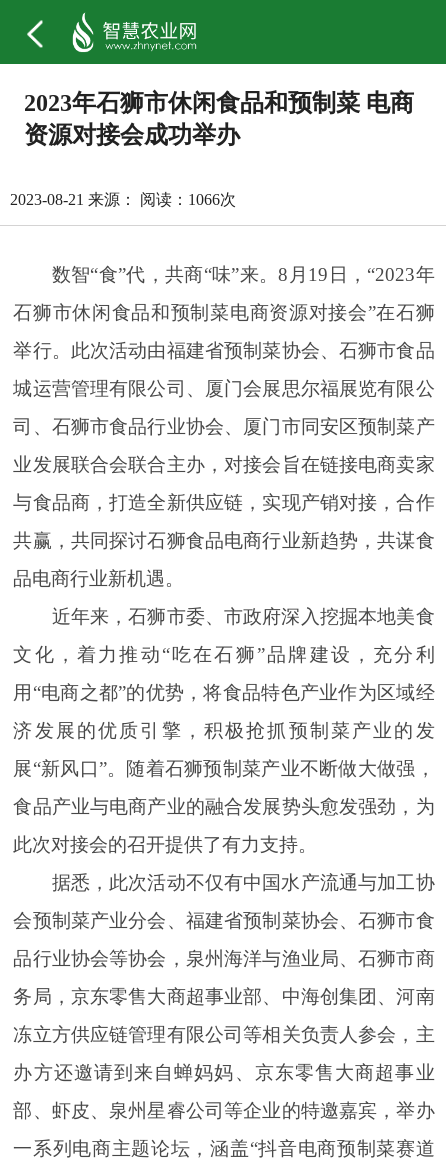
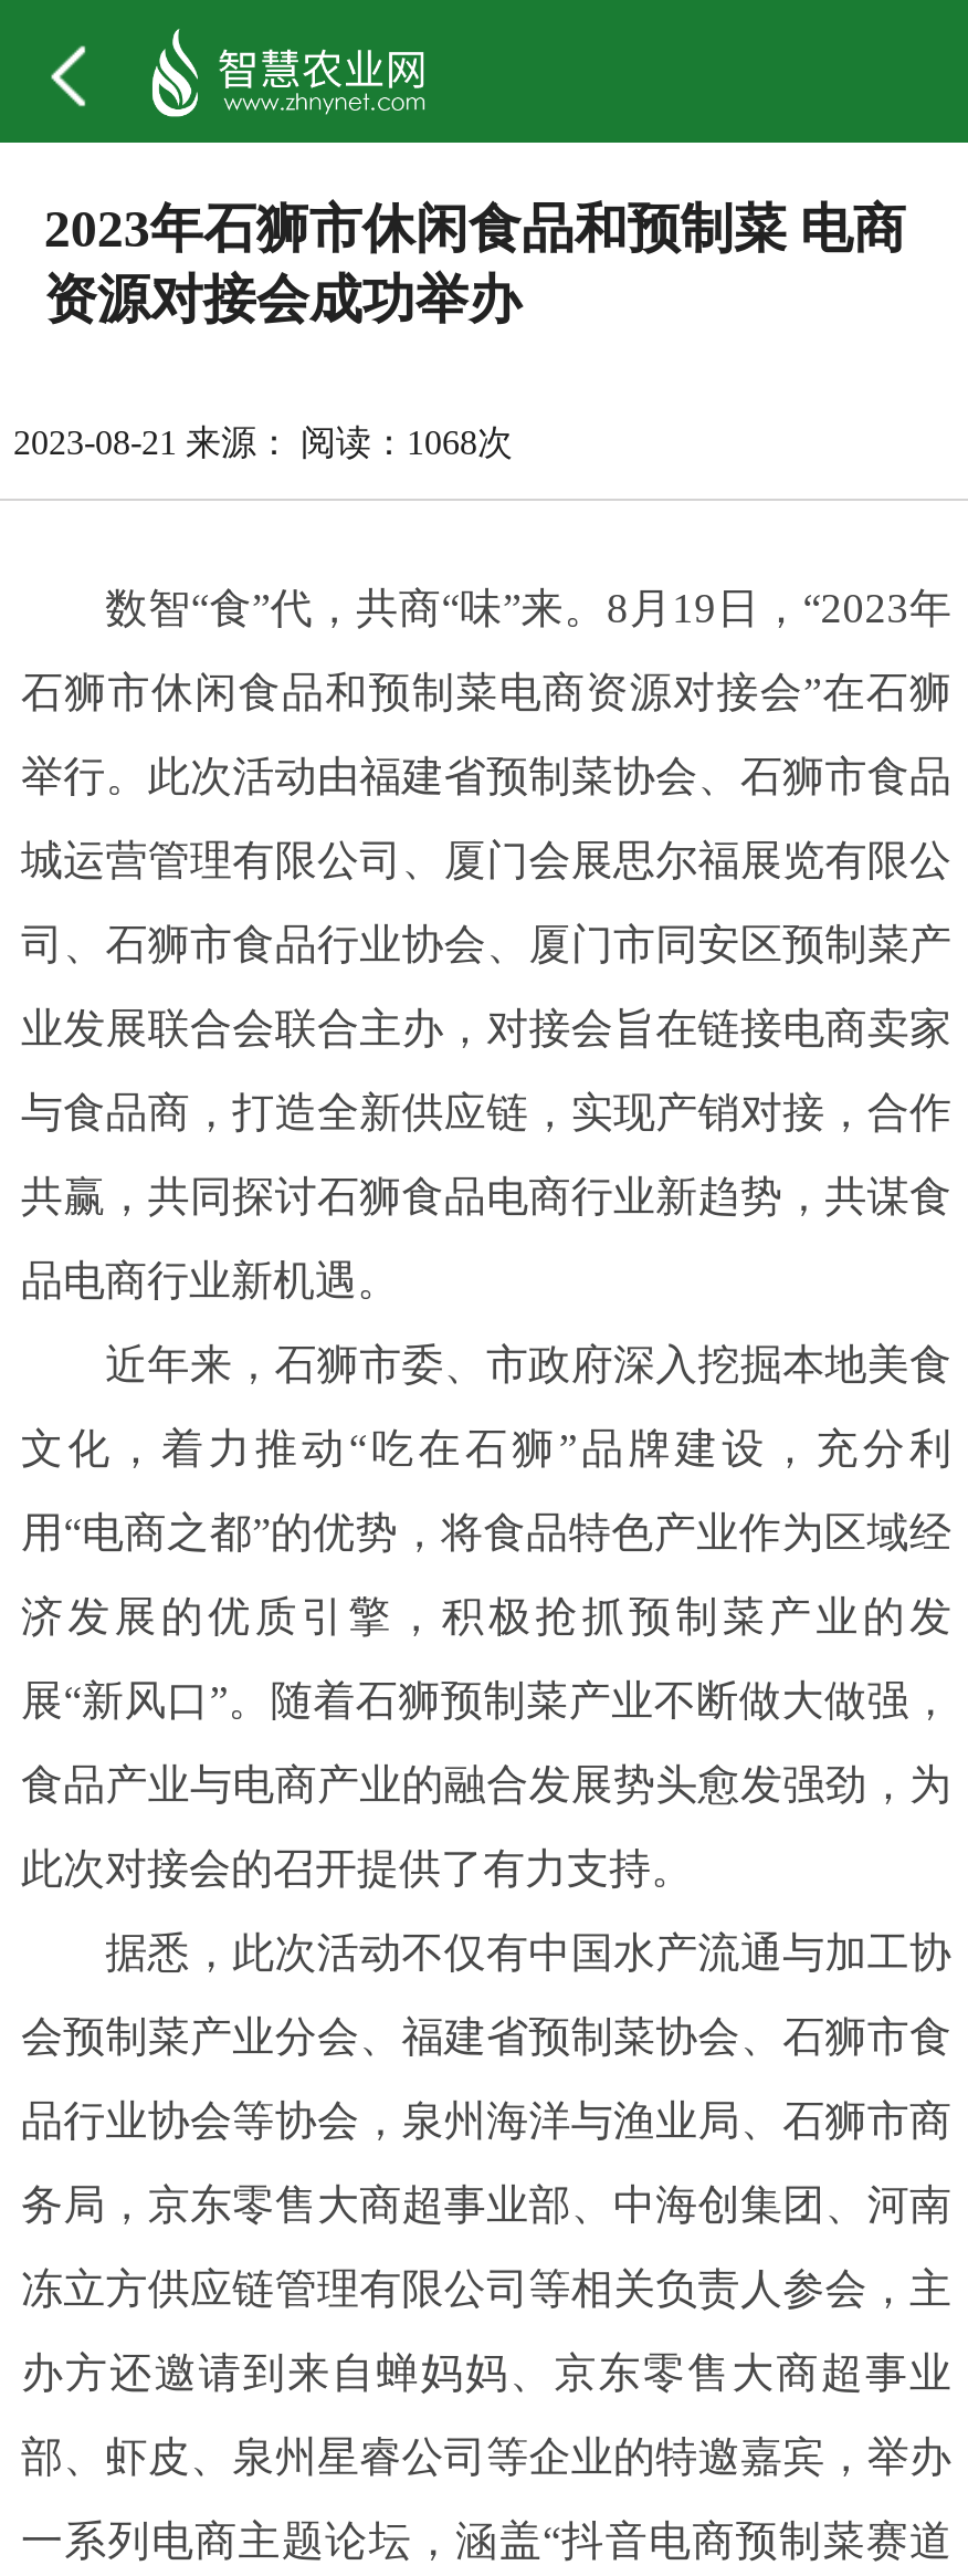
[10,191,236,208] 2023-08-21来源： 阅读：1066次 -> [13,424,513,462] 2023-08-21来源： 阅读：1068次

